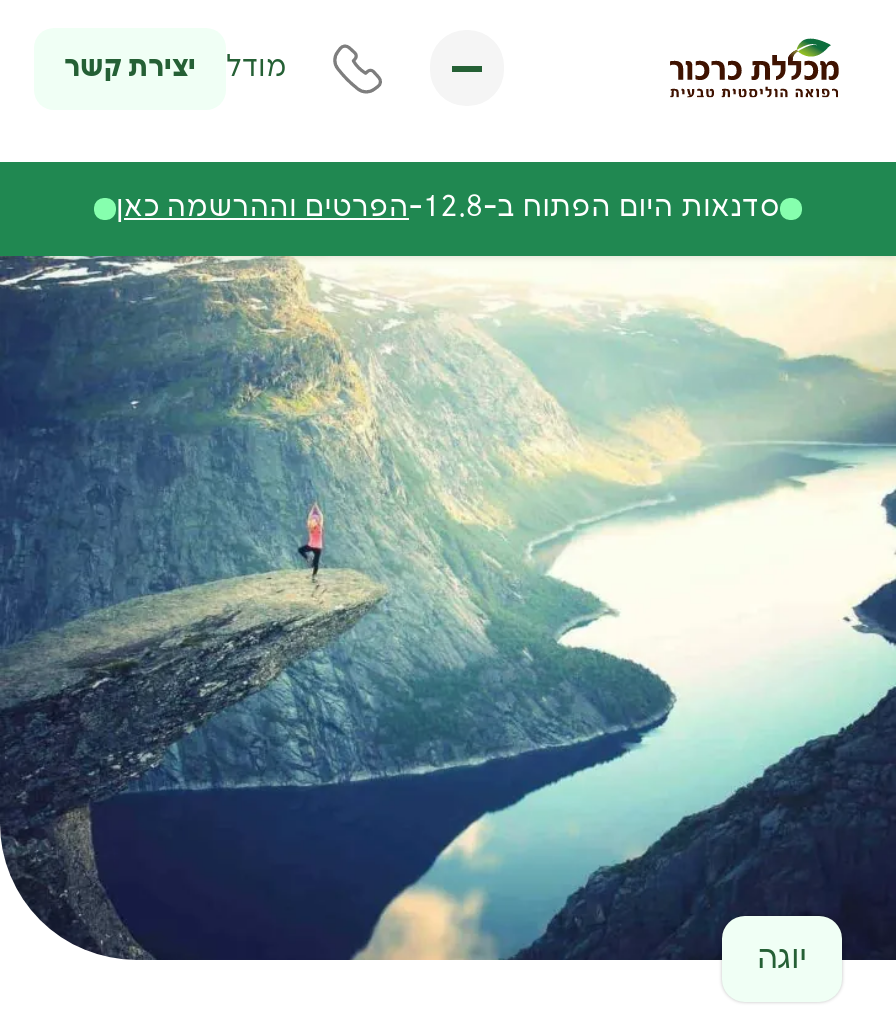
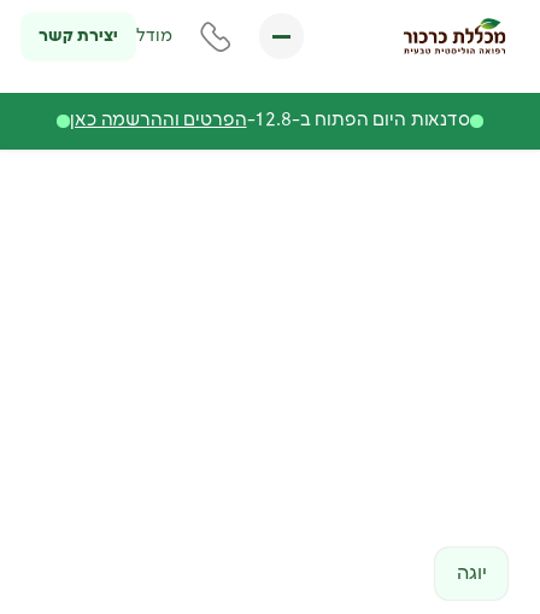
[6,254,890,962] [image] -> none

